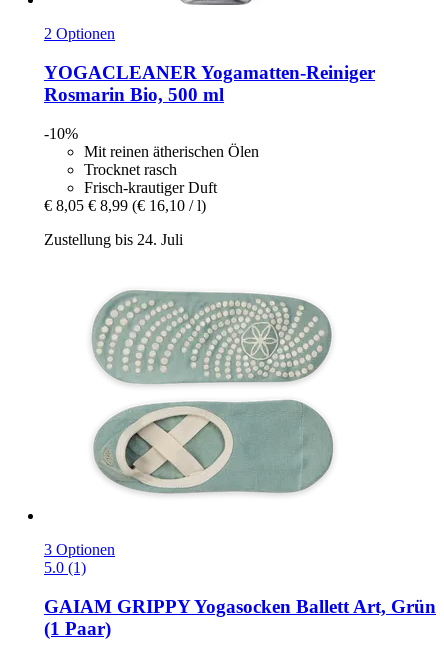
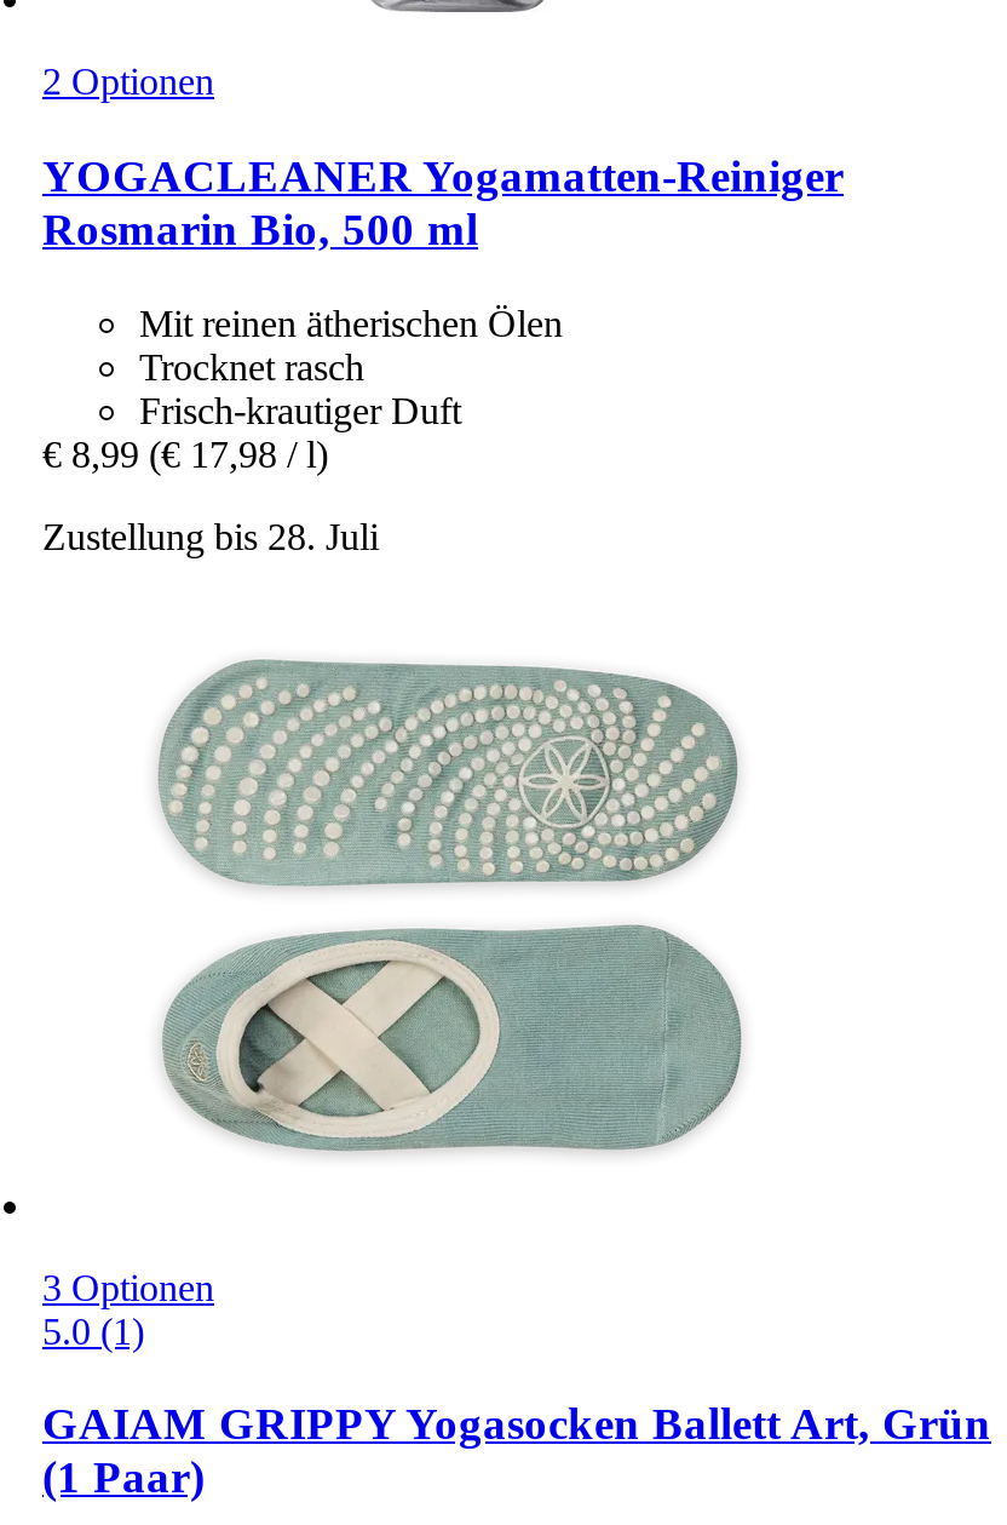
[44,125,78,142] -10% -> none
[44,197,206,214] € 8,05 € 8,99 (€ 16,10 / l) -> [42,433,328,474] € 8,99 (€ 17,98 / l)
[44,231,183,248] Zustellung bis 24. Juli -> [42,516,379,557] Zustellung bis 28. Juli

